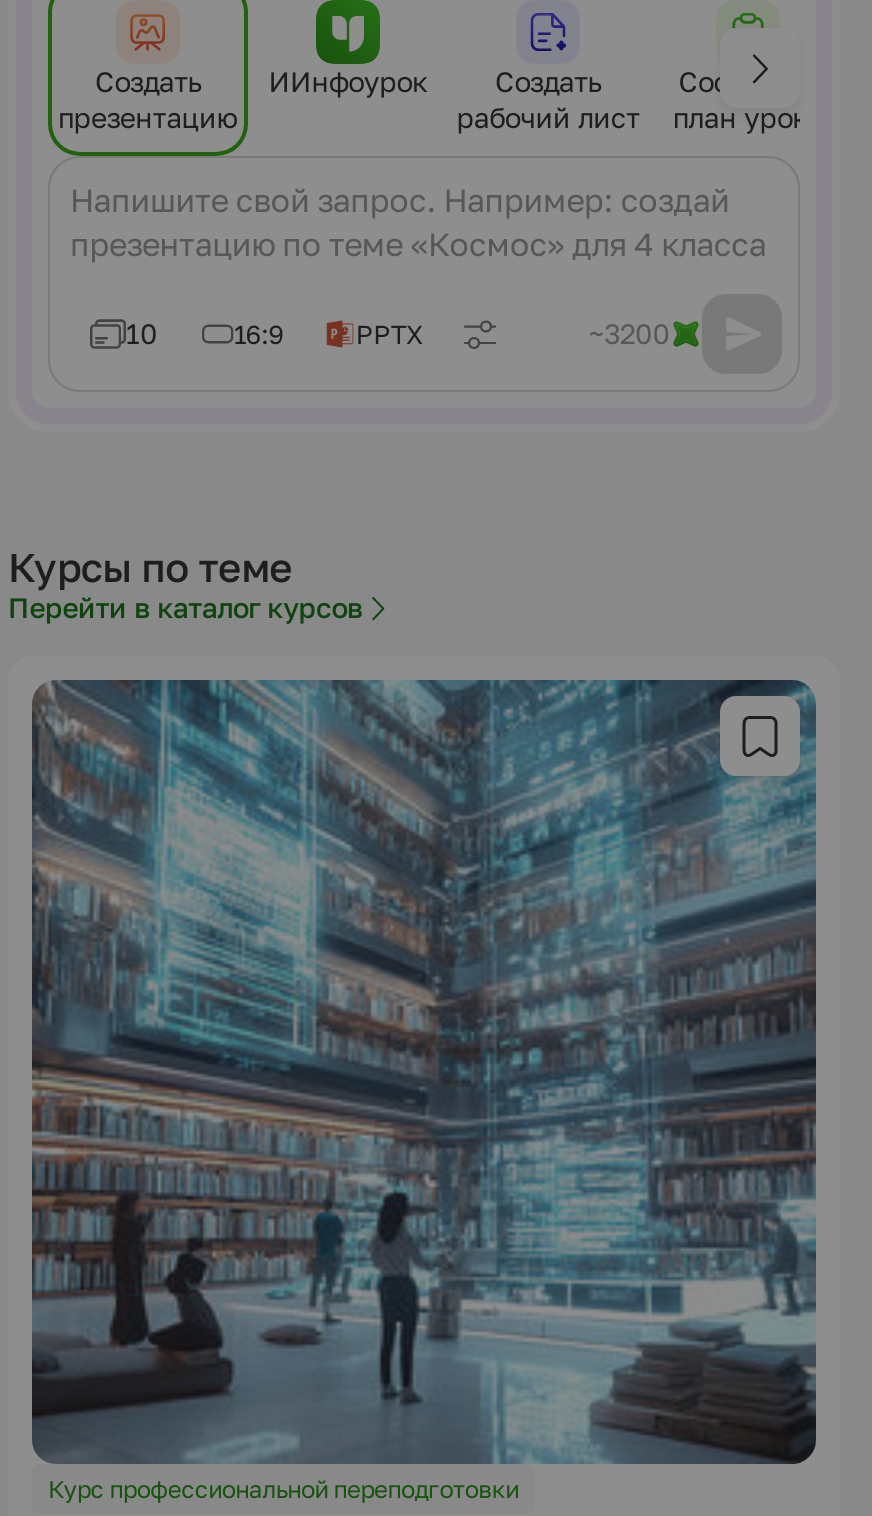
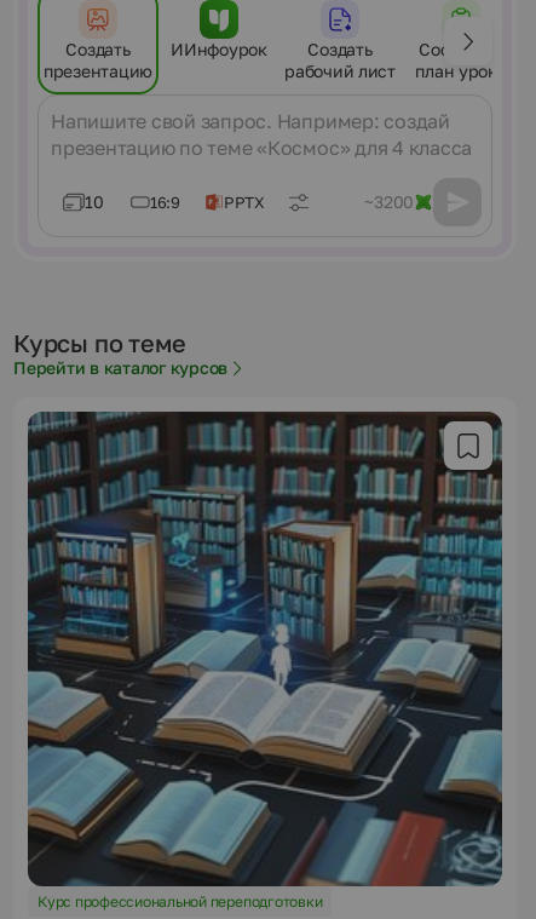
[30,678,818,1466] [image] -> [27,410,503,888] [image]

